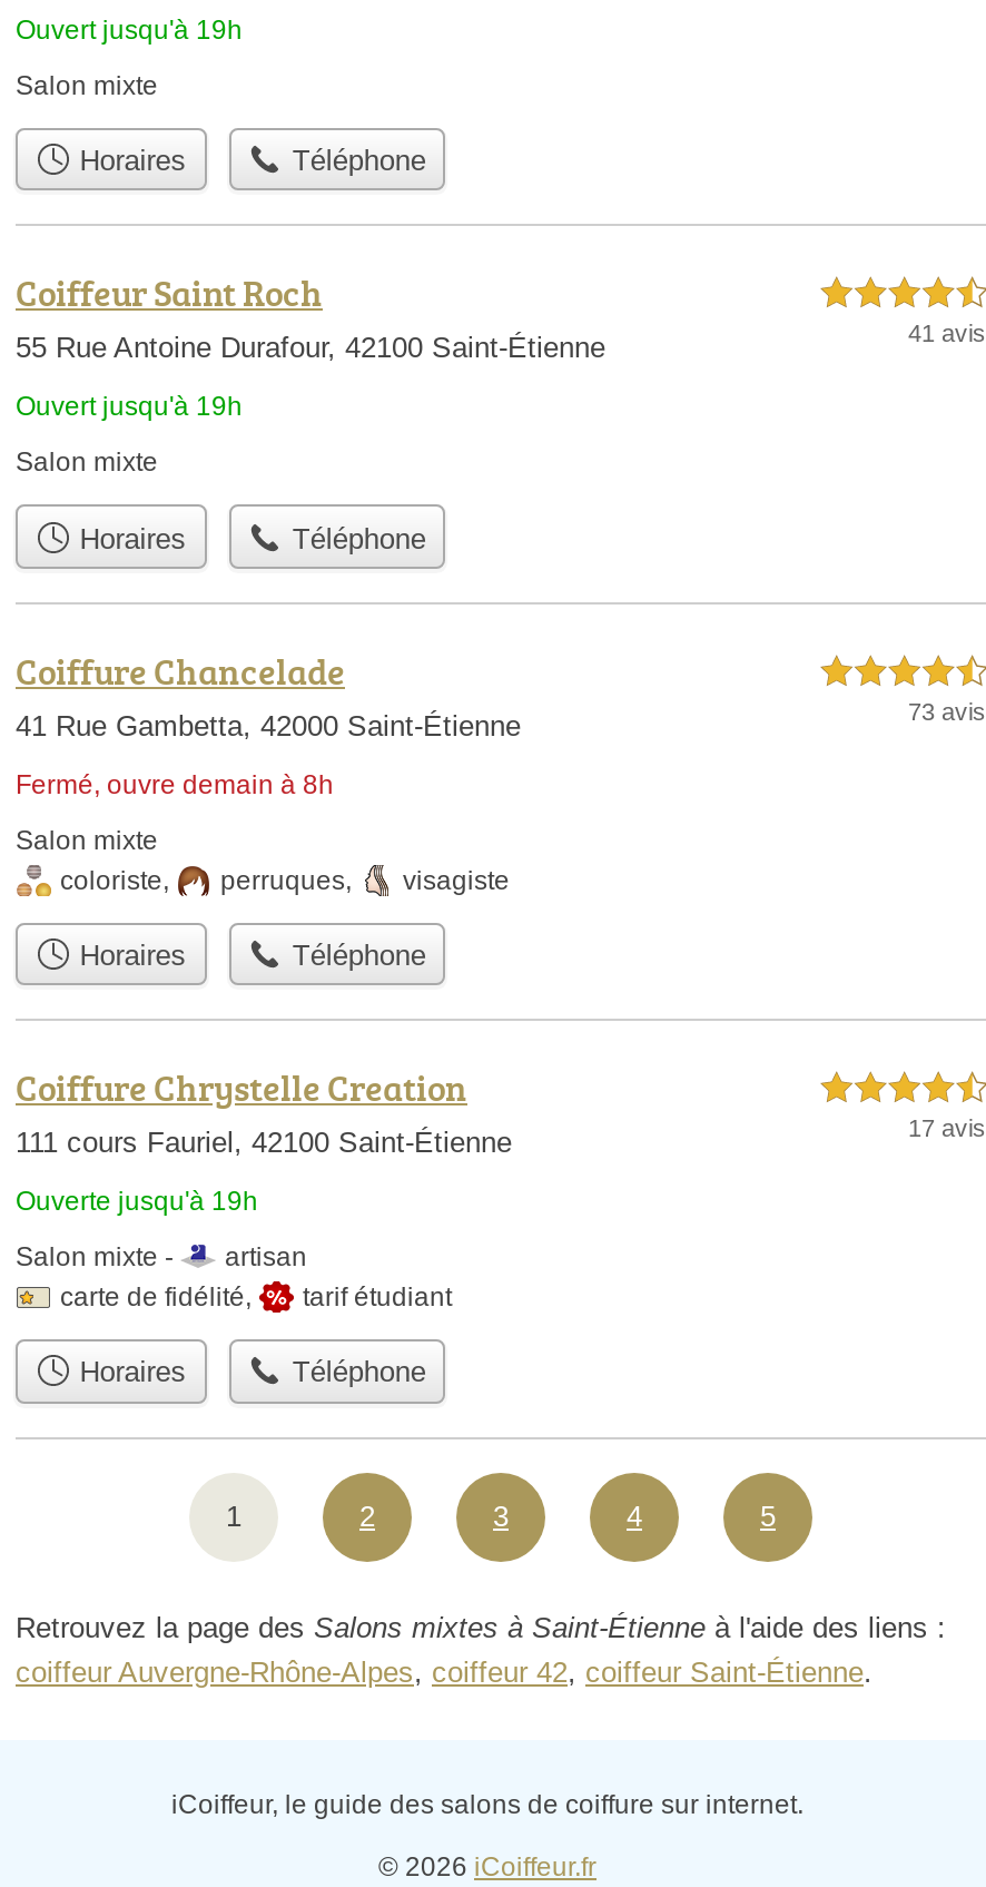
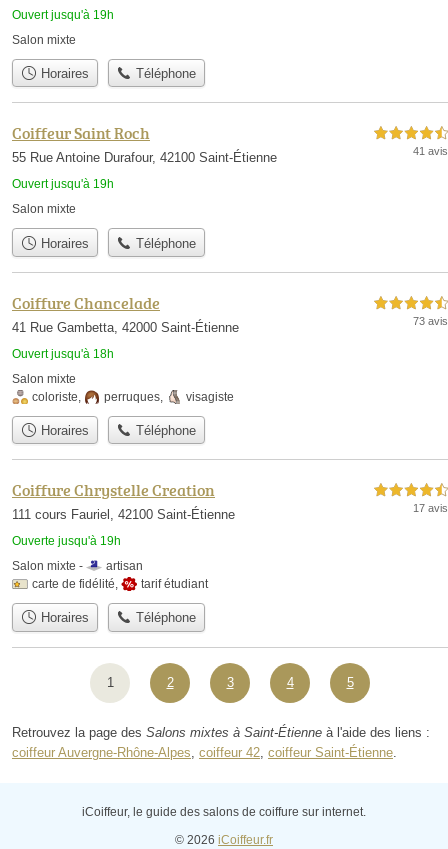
[16,769,334,800] Fermé, ouvre demain à 8h -> [12,347,114,361] Ouvert jusqu'à 18h

